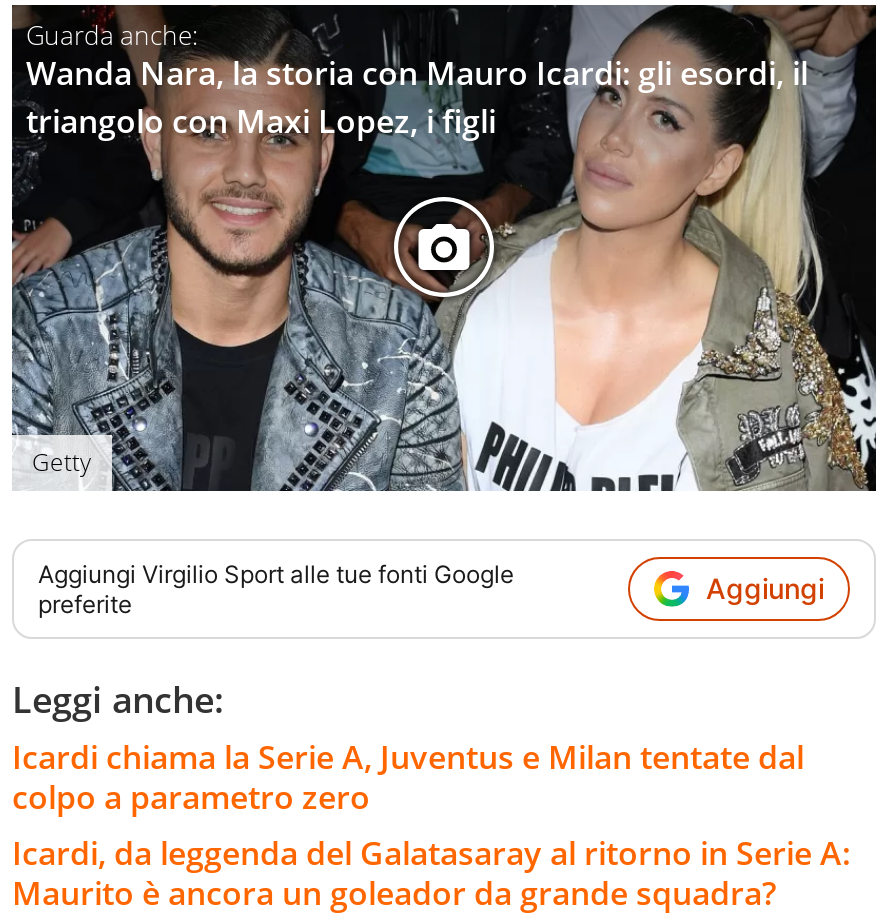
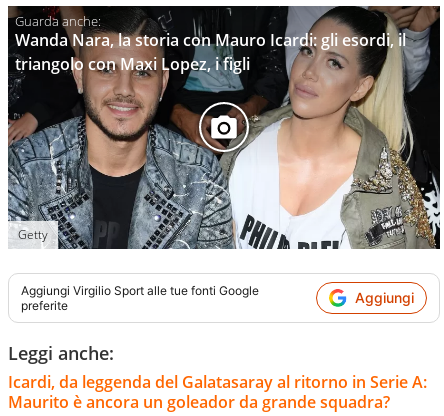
[12,734,804,818] Icardi chiama la Serie A, Juventus e Milan tentate dal | colpo a parametro zero -> none

